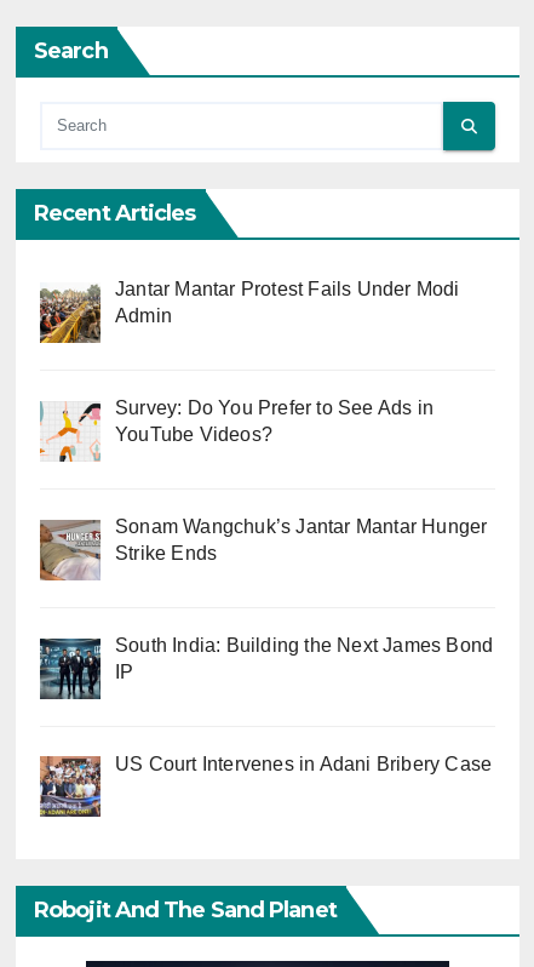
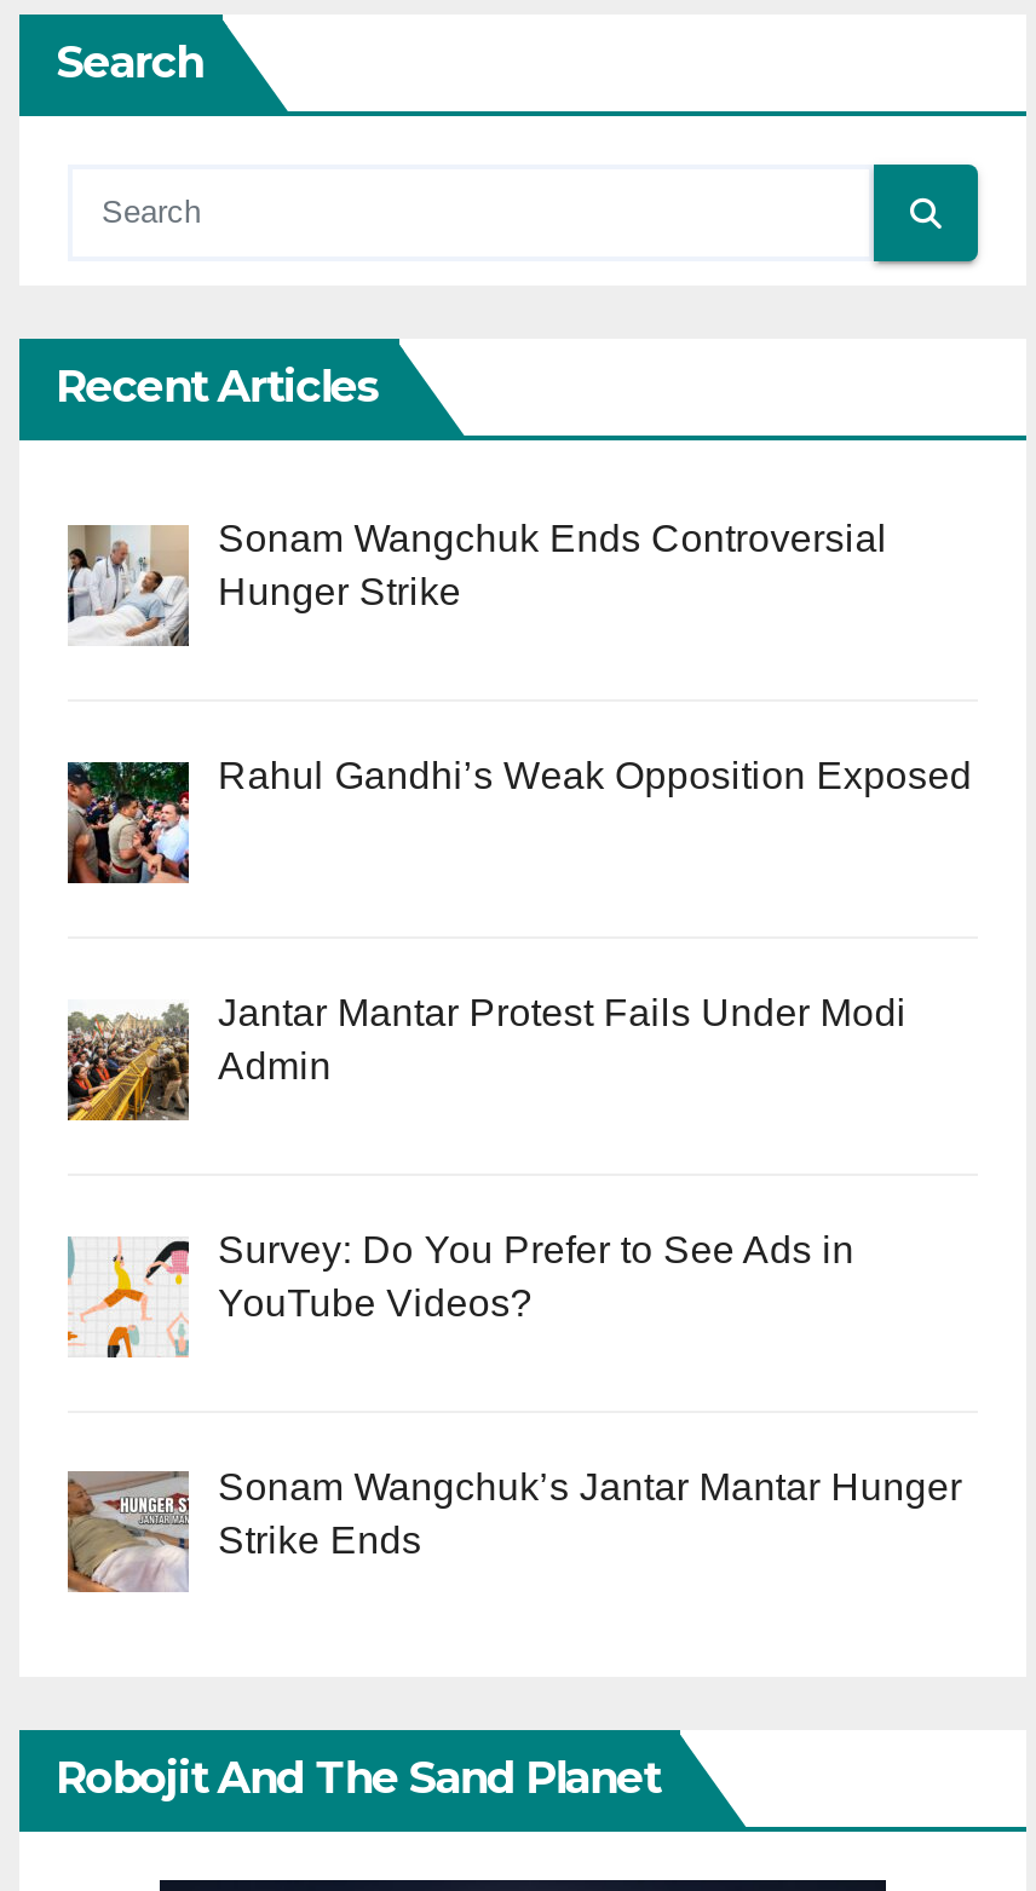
none -> [65,755,972,886] [image] | Rahul Gandhi’s Weak Opposition Exposed
none -> [68,519,887,644] [image] | Sonam Wangchuk Ends Controversial | Hunger Strike
moved [38,279,487,563] -> [63,992,962,1560]: [image] | Jantar Mantar Protest Fails Under Modi | Admin | Survey: Do You Prefer to See Ads in | YouTube Videos? | Sonam Wangchuk’s Jantar Mantar Hunger | Strike Ends
[39,635,493,699] [image] | South India: Building the Next James Bond | IP -> none
[40,753,492,818] [image] | US Court Intervenes in Adani Bribery Case -> none

